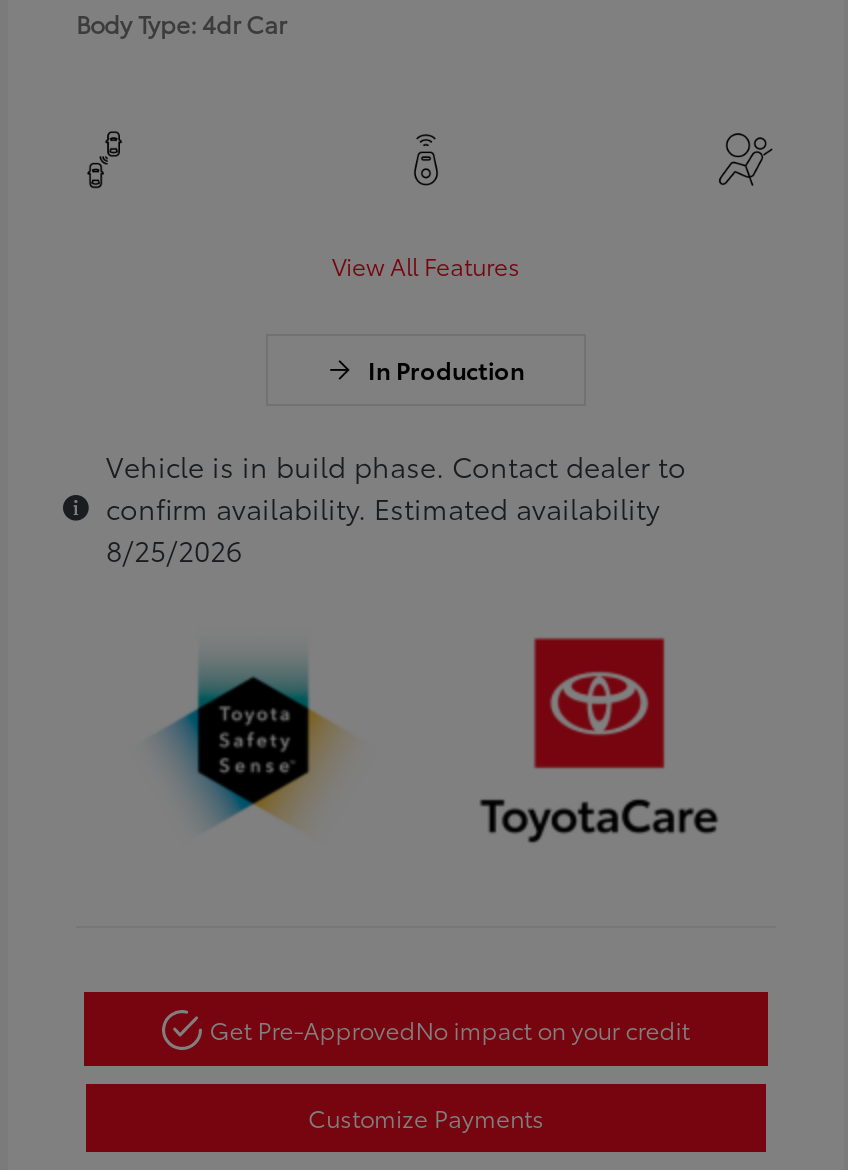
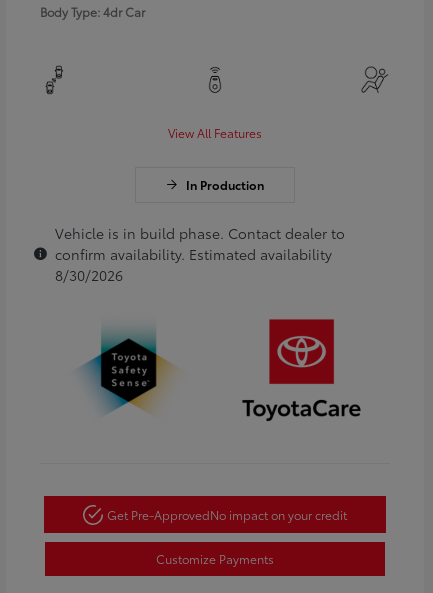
[106,530,242,570] 8/25/2026 -> [55,265,123,285] 8/30/2026

